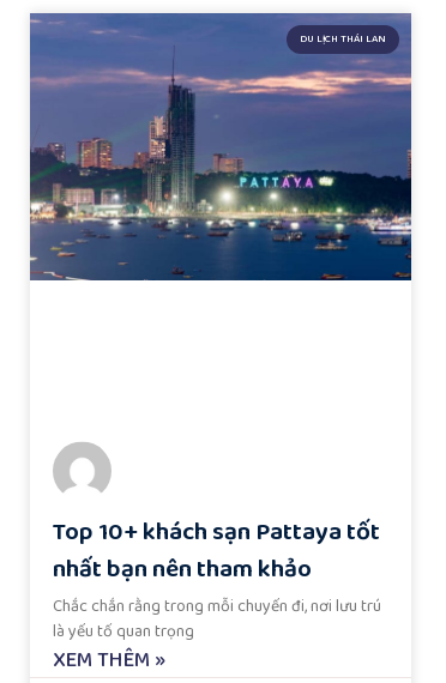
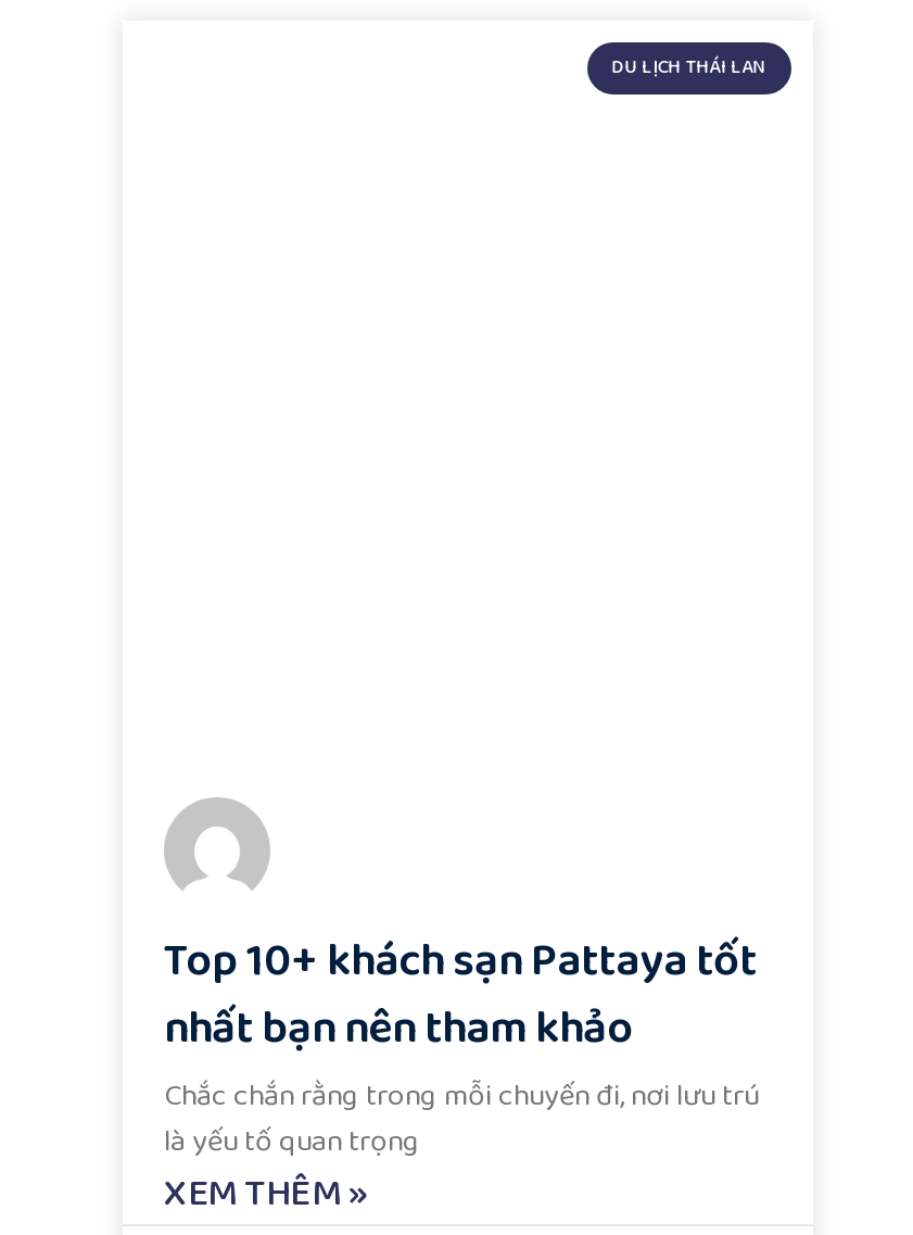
[29,12,412,282] [image] -> none

